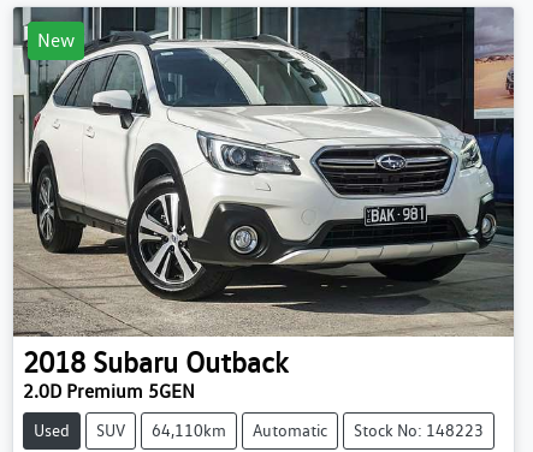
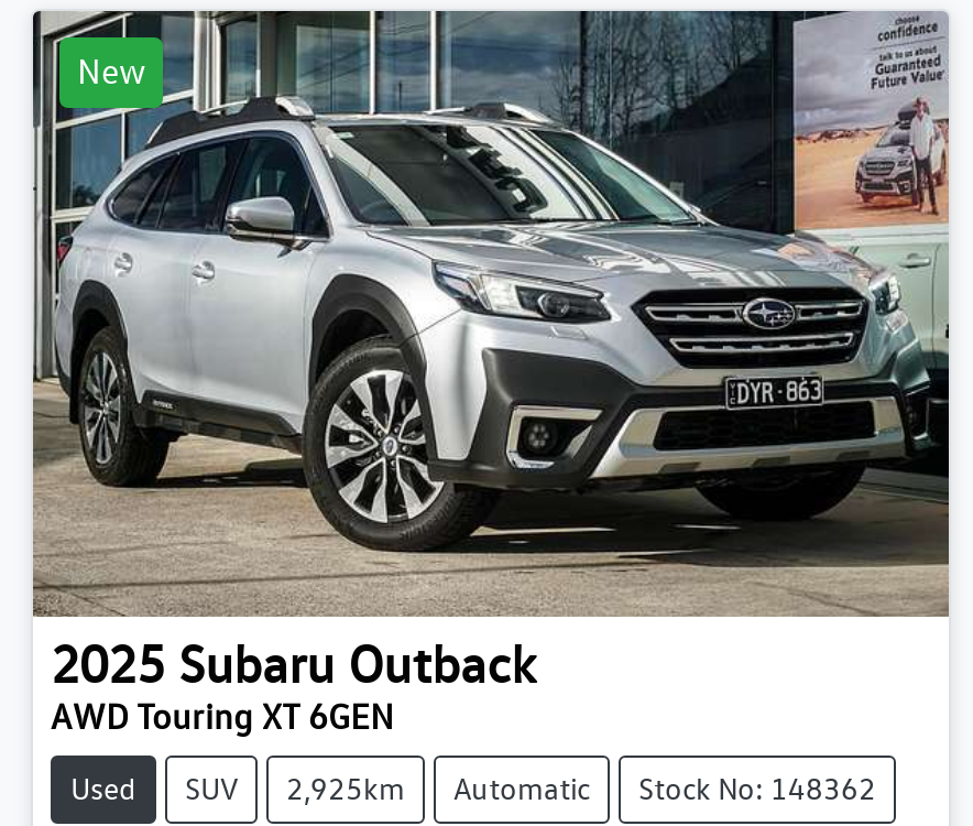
[13,6,515,403] [image] | 2018 Subaru Outback | 2.0D Premium 5GEN -> [31,10,949,737] [image] | 2025 Subaru Outback | AWD Touring XT 6GEN
[152,421,226,440] 64,110km -> [286,770,405,806] 2,925km
[354,421,484,440] Stock No: 148223 -> [638,770,876,806] Stock No: 148362

